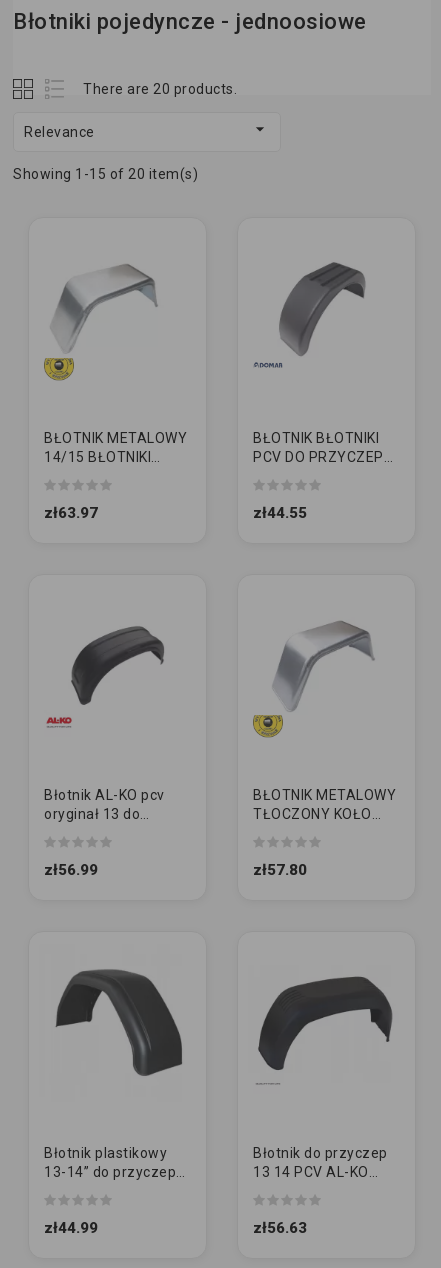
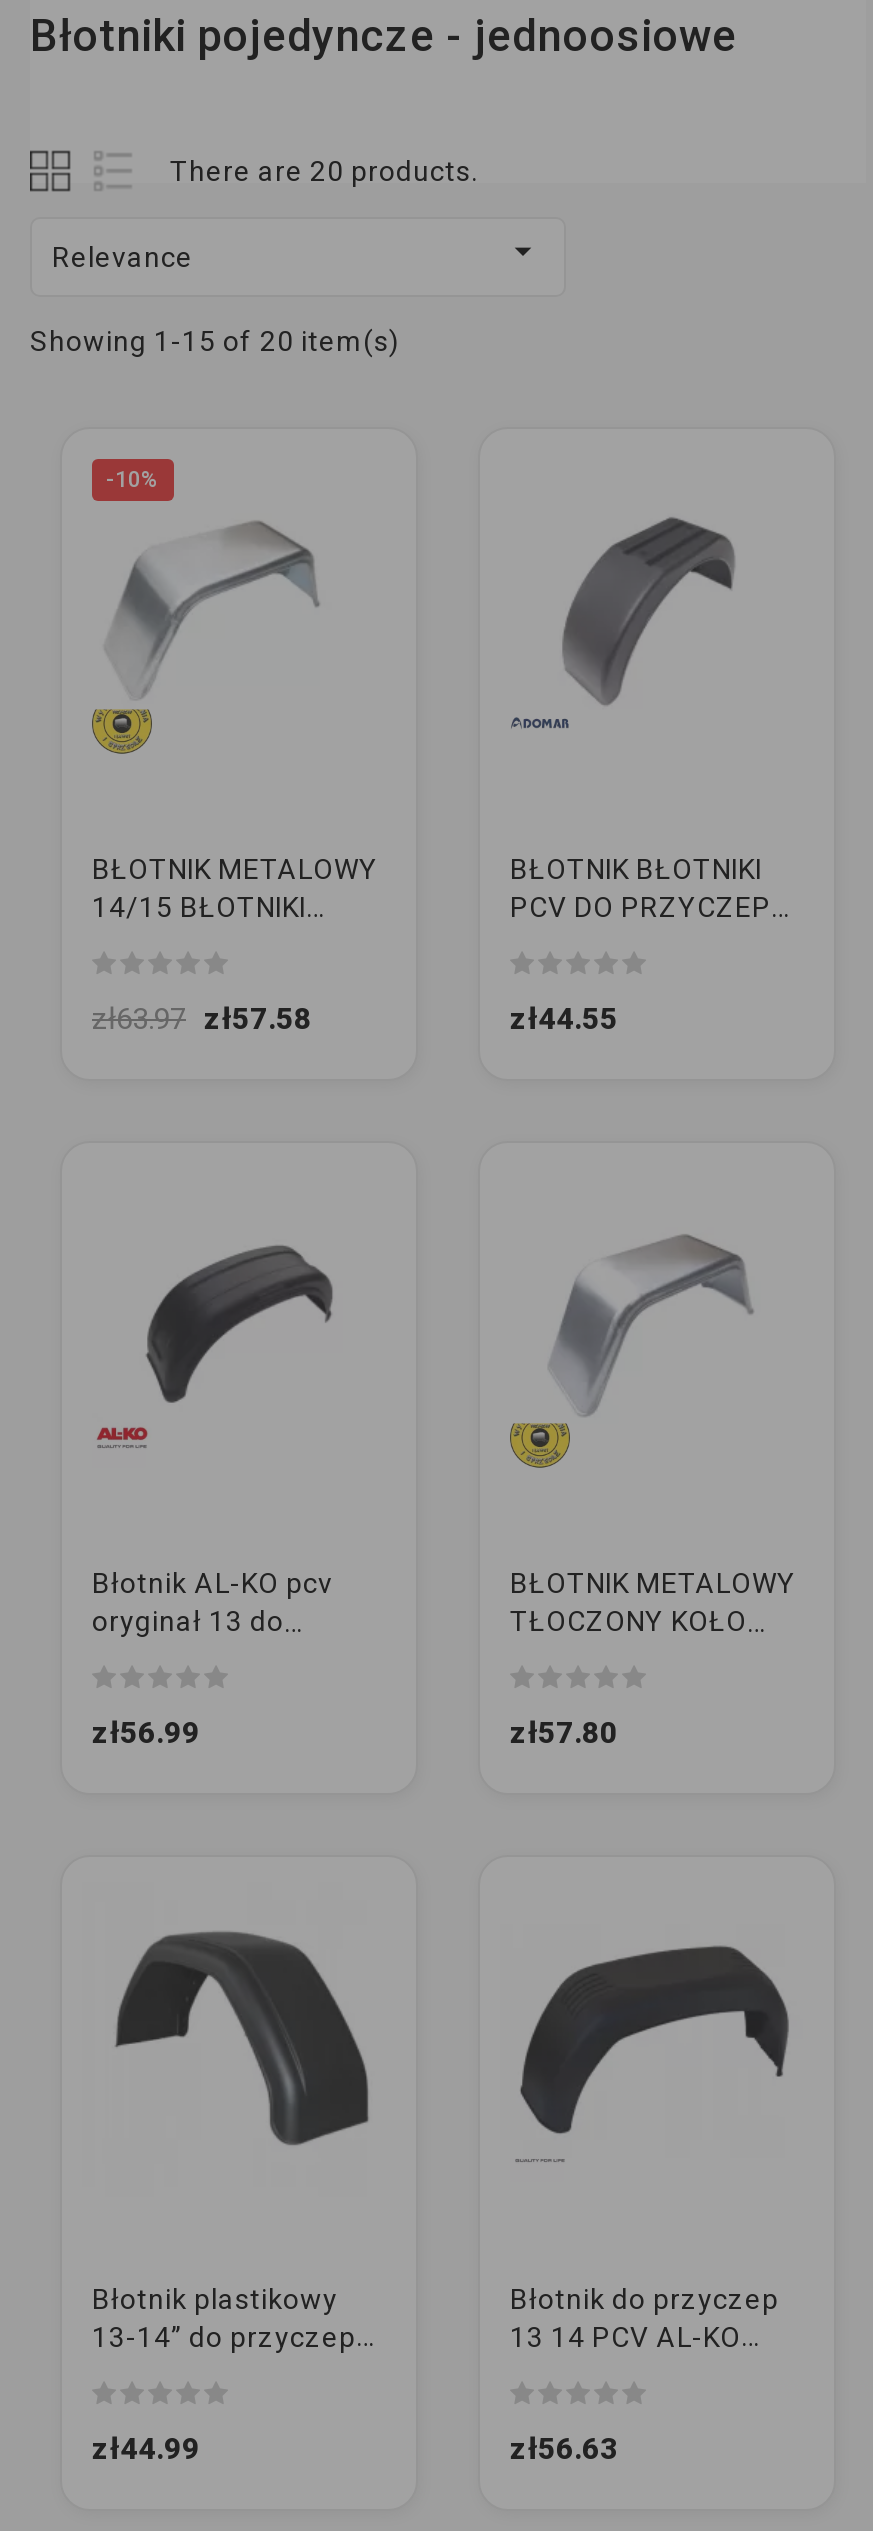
none -> [106,467,160,493] -10%
[44,504,98,522] zł63.97 -> [92,1001,312,1037] zł63.97 zł57.58

